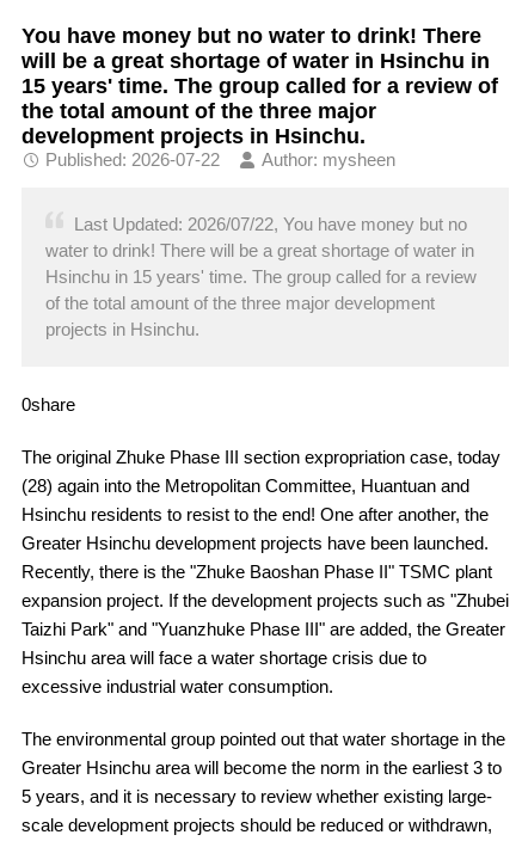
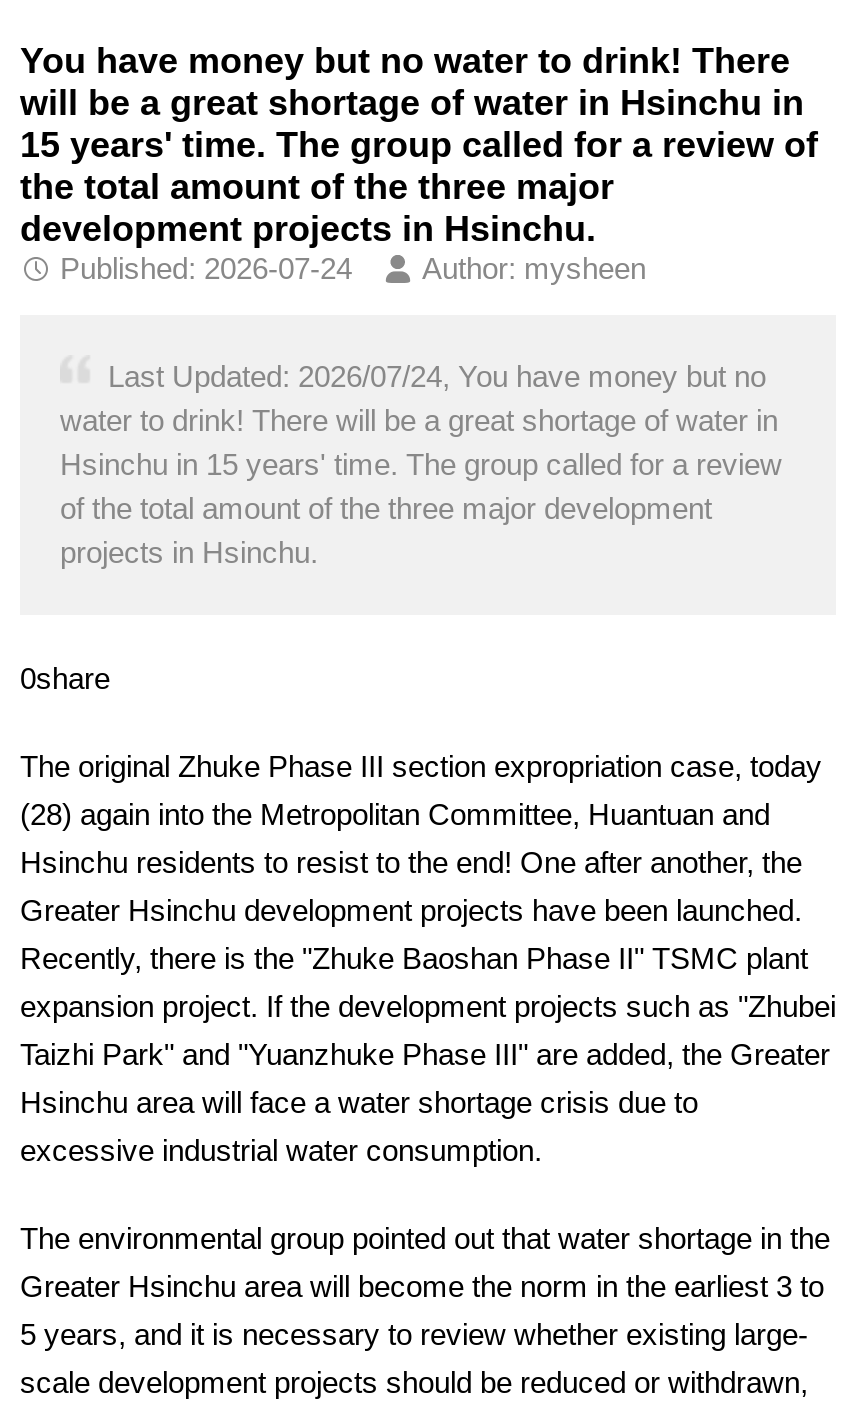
[45,149,220,170] Published: 2026-07-22 -> [60,251,352,285] Published: 2026-07-24
[74,214,467,234] Last Updated: 2026/07/22, You have money but no -> [108,359,766,393] Last Updated: 2026/07/24, You have money but no

